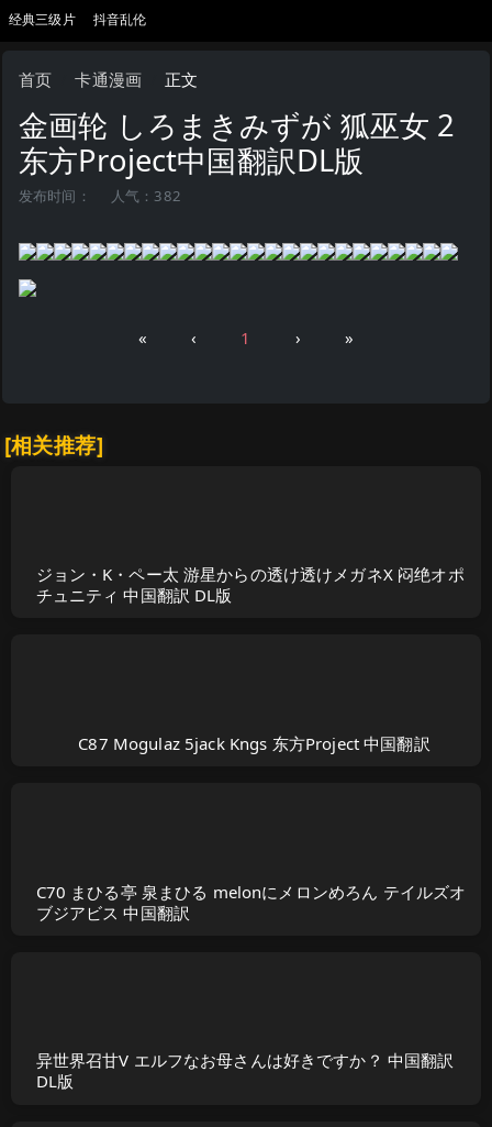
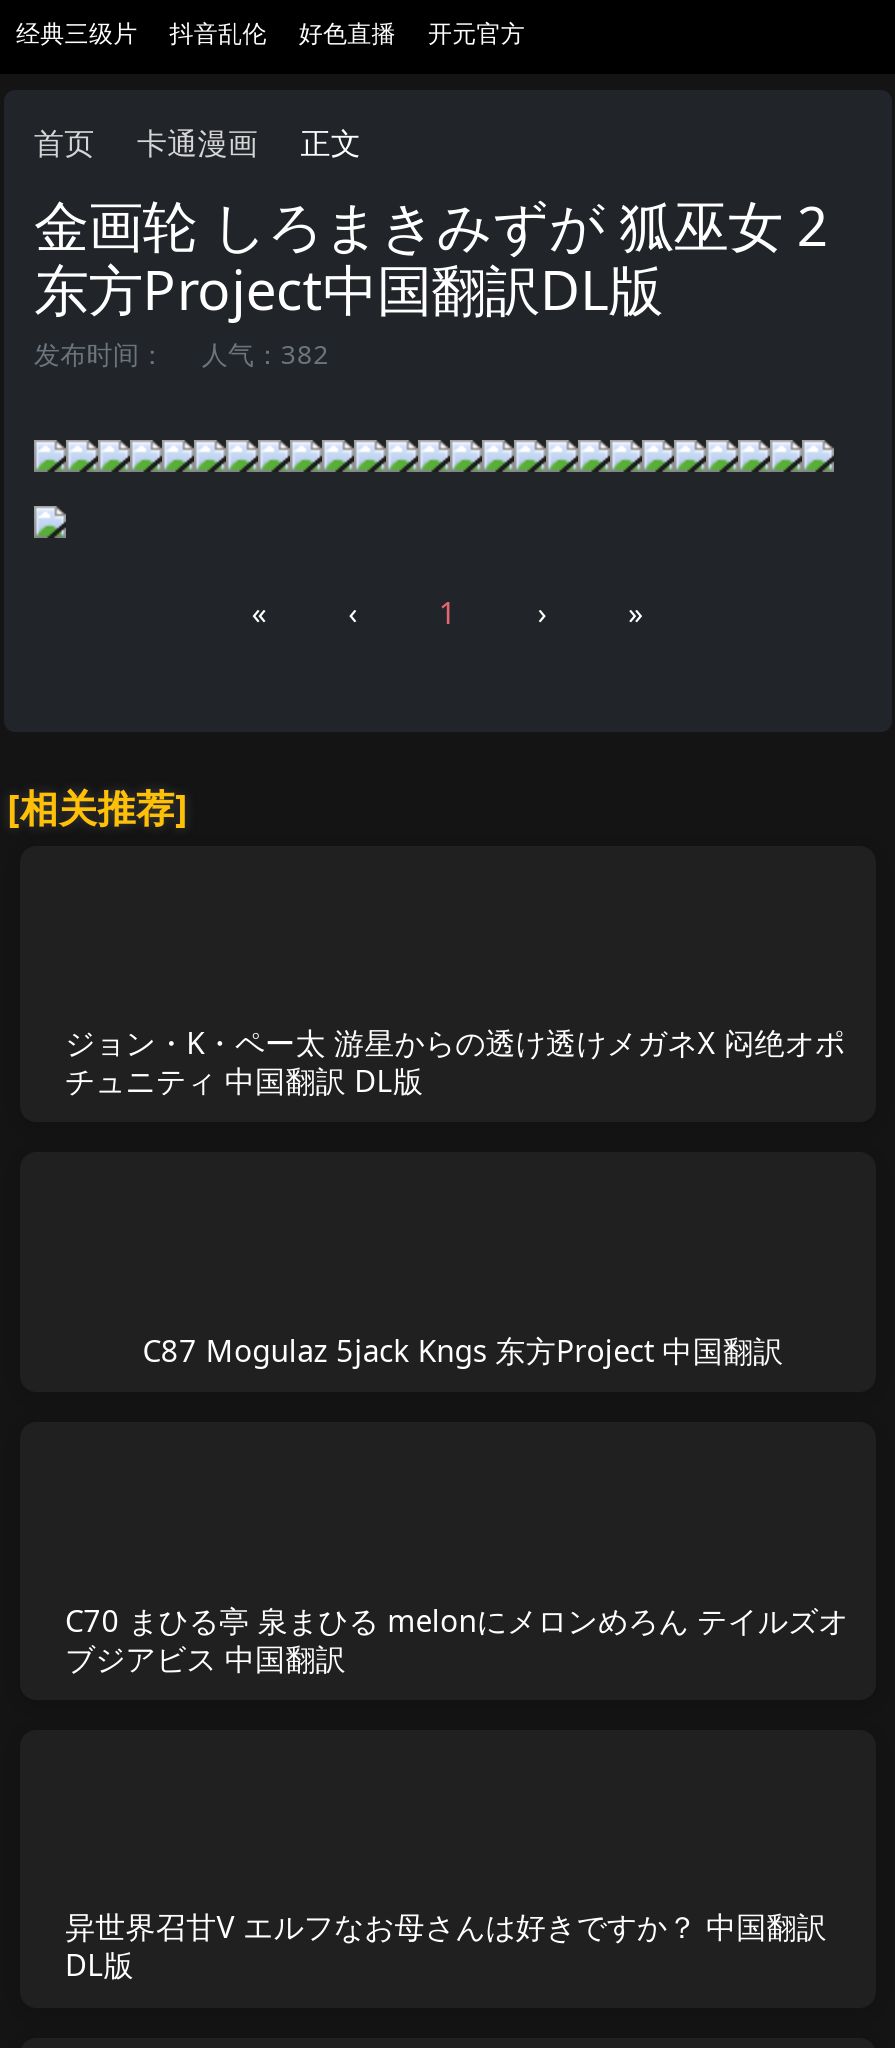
none -> [299,16,525,50] 好色直播 | 开元官方

